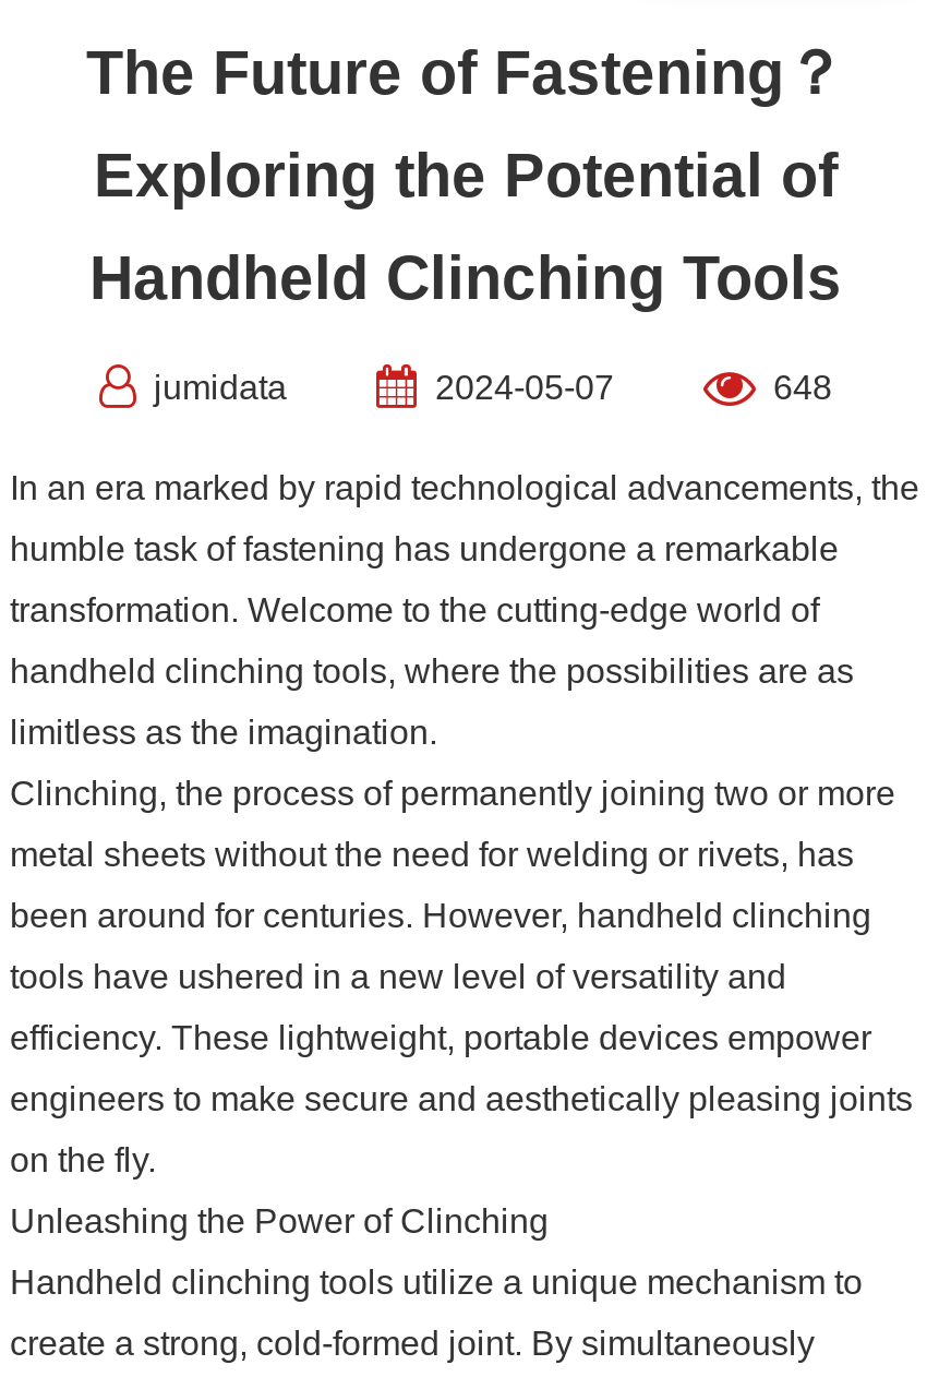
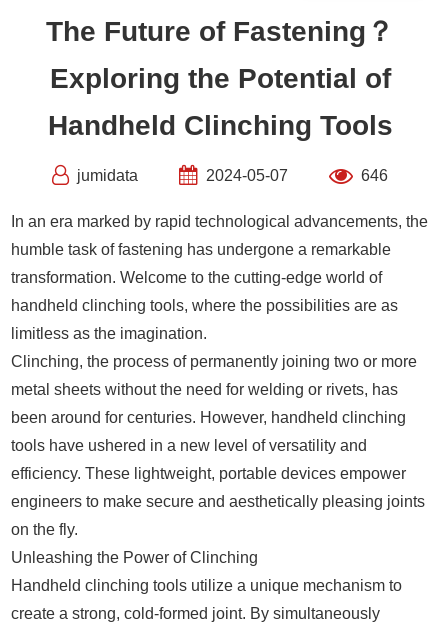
[773,369,832,406] 648 -> [361,167,388,184] 646

